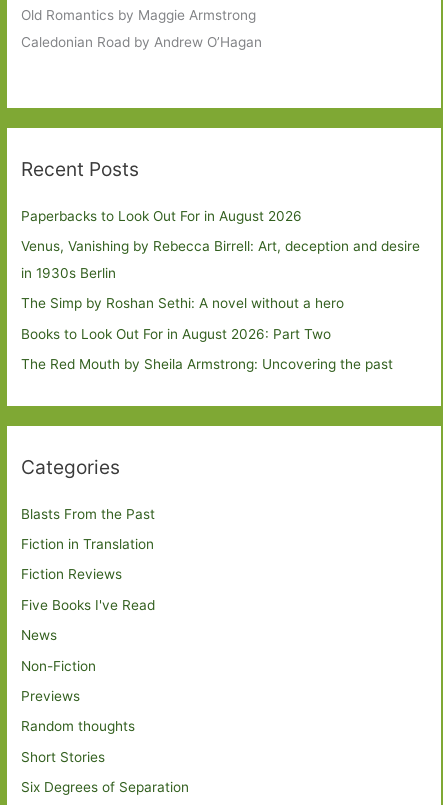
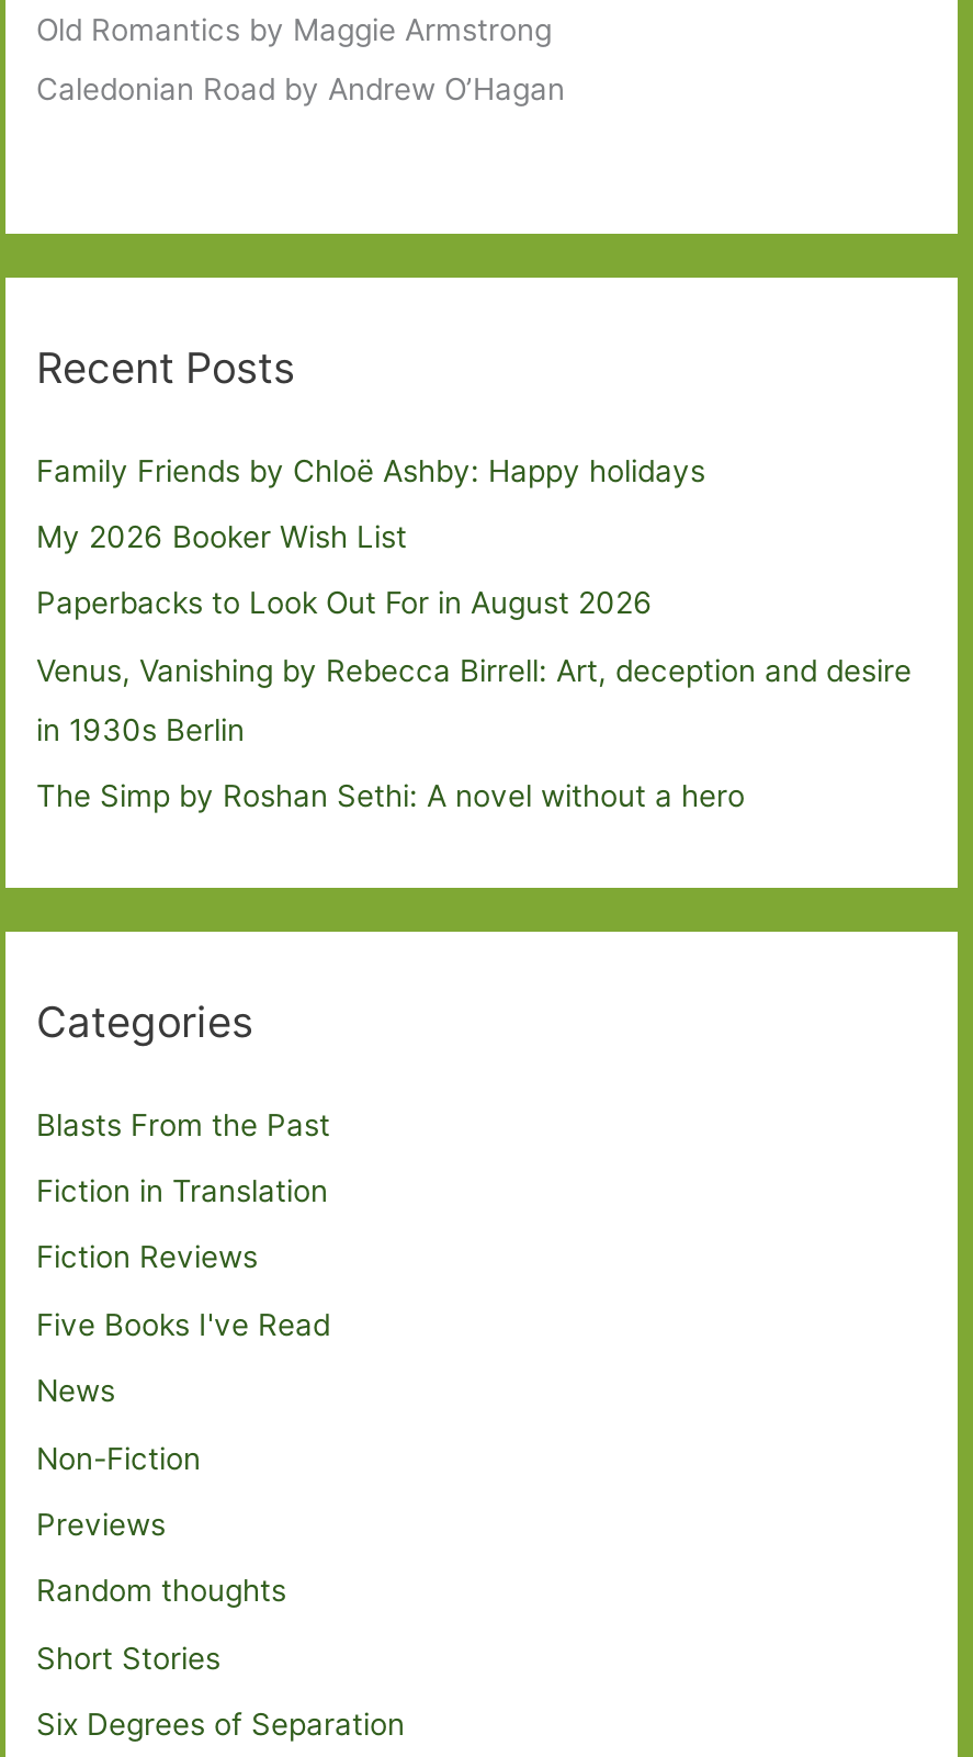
none -> [36,452,705,554] Family Friends by Chloë Ashby: Happy holidays | My 2026 Booker Wish List
moved [21,208,420,311] -> [36,586,912,814]: Paperbacks to Look Out For in August 2026 | Venus, Vanishing by Rebecca Birrell: Art, deception and desire | in 1930s Berlin | The Simp by Roshan Sethi: A novel without a hero
[21,326,393,372] Books to Look Out For in August 2026: Part Two | The Red Mouth by Sheila Armstrong: Uncovering the past -> none

